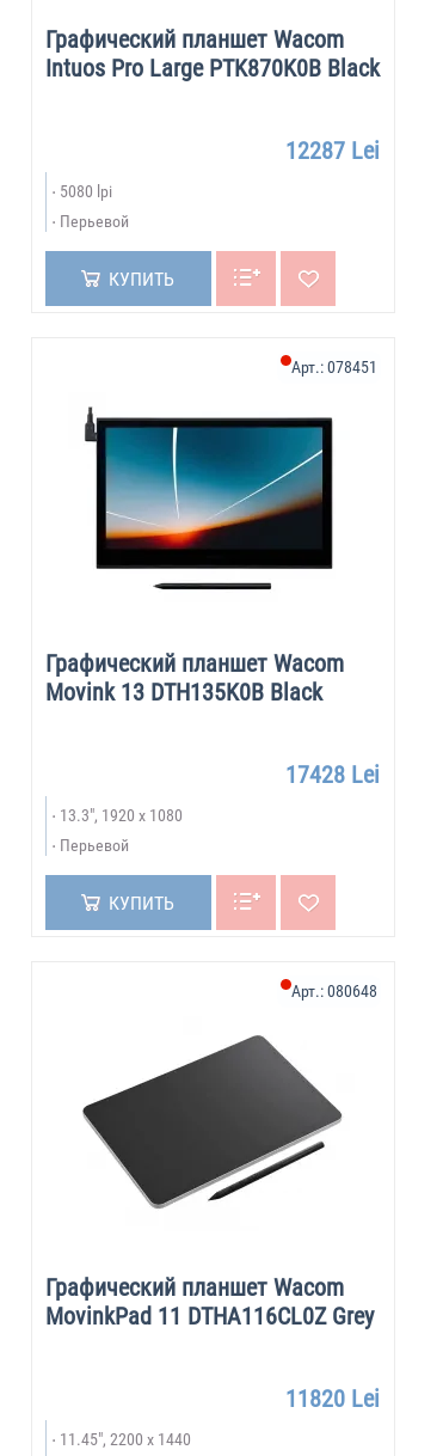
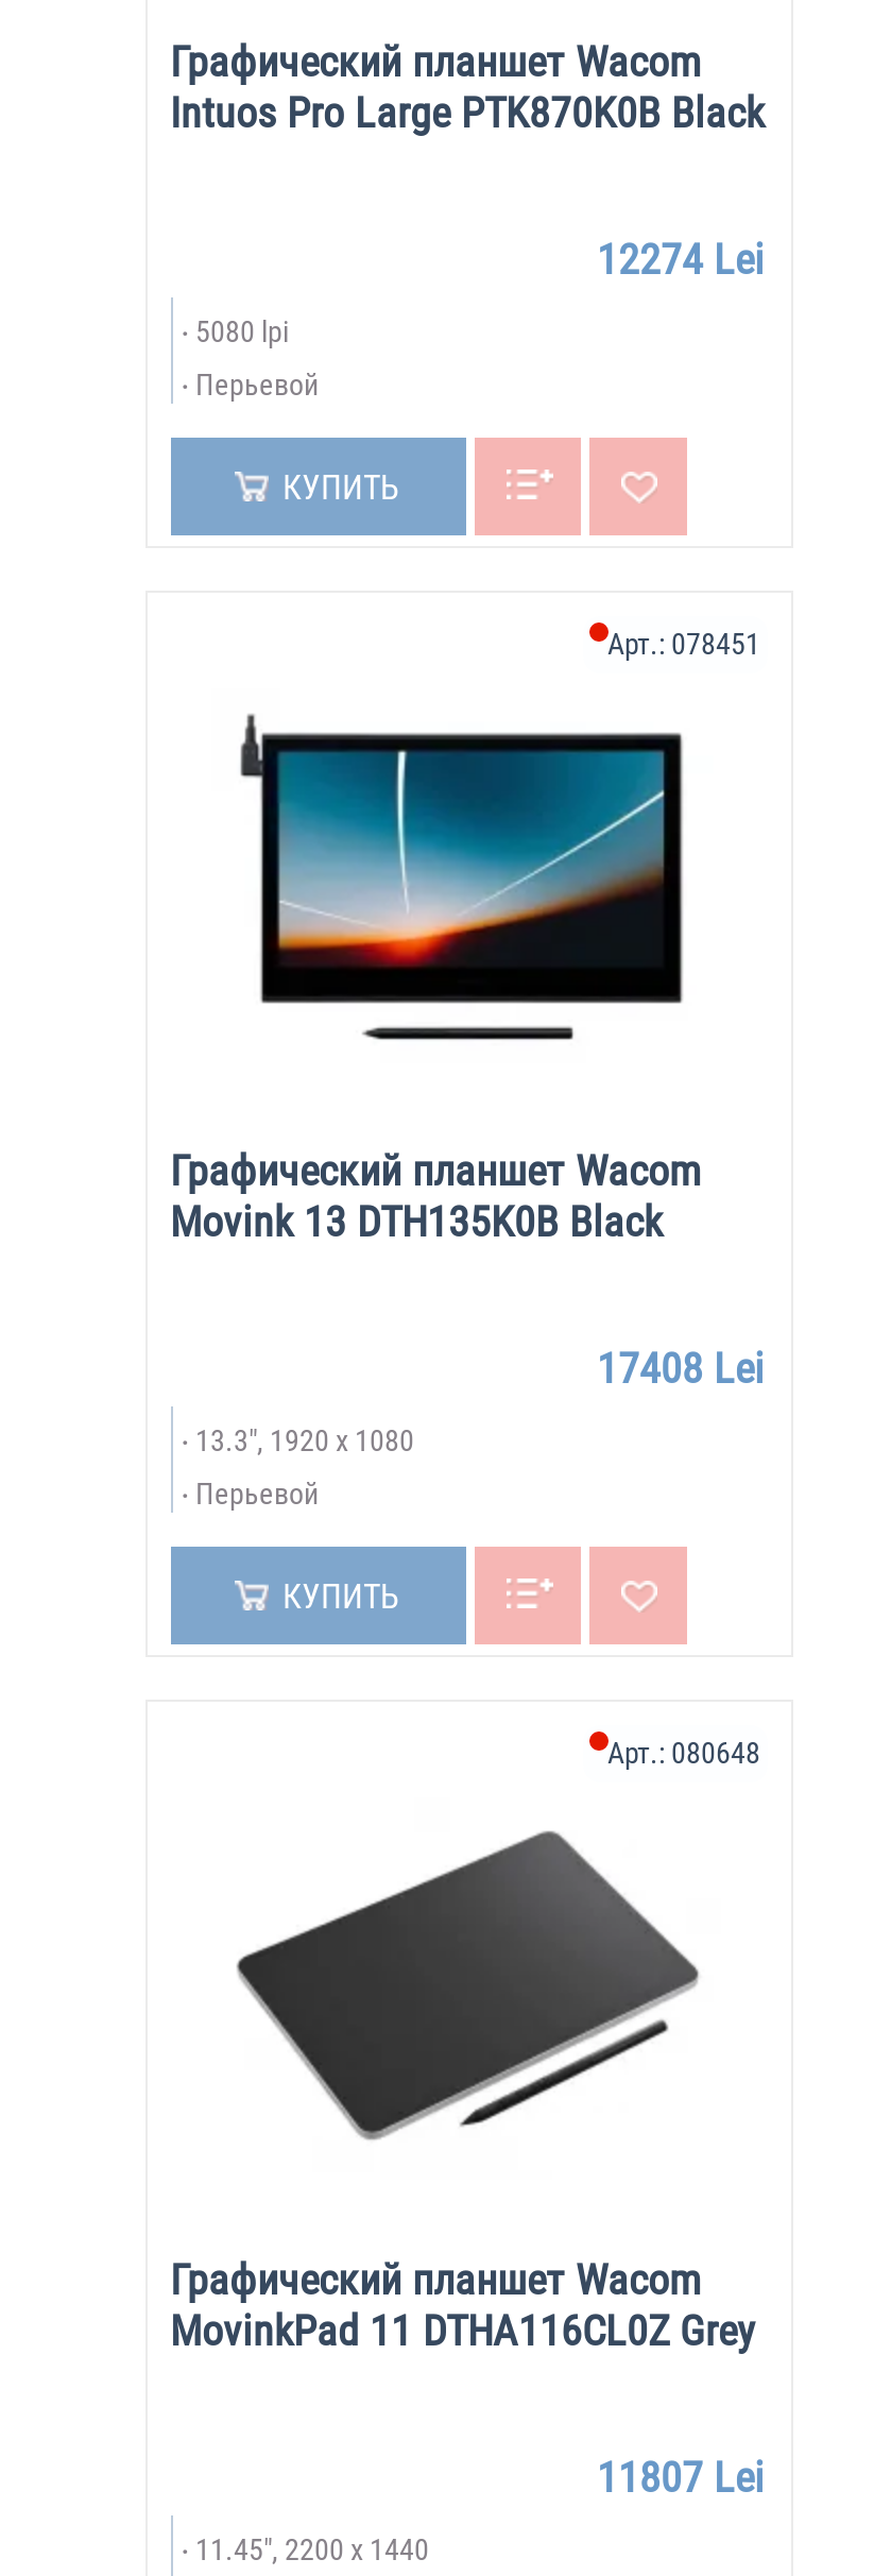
[285,136,379,165] 12287 Lei -> [597,234,765,285] 12274 Lei
[285,760,379,789] 17428 Lei -> [597,1343,765,1394] 17408 Lei
[285,1384,379,1413] 11820 Lei -> [597,2452,765,2503] 11807 Lei

